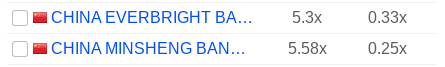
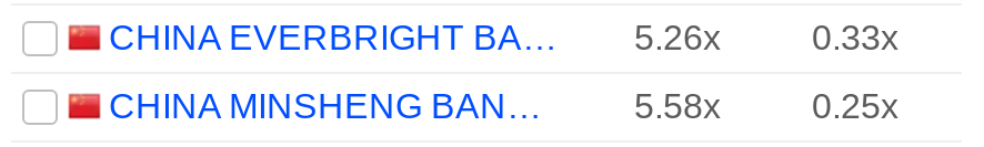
[292,9,322,26] 5.3x -> [634,19,721,56] 5.26x

